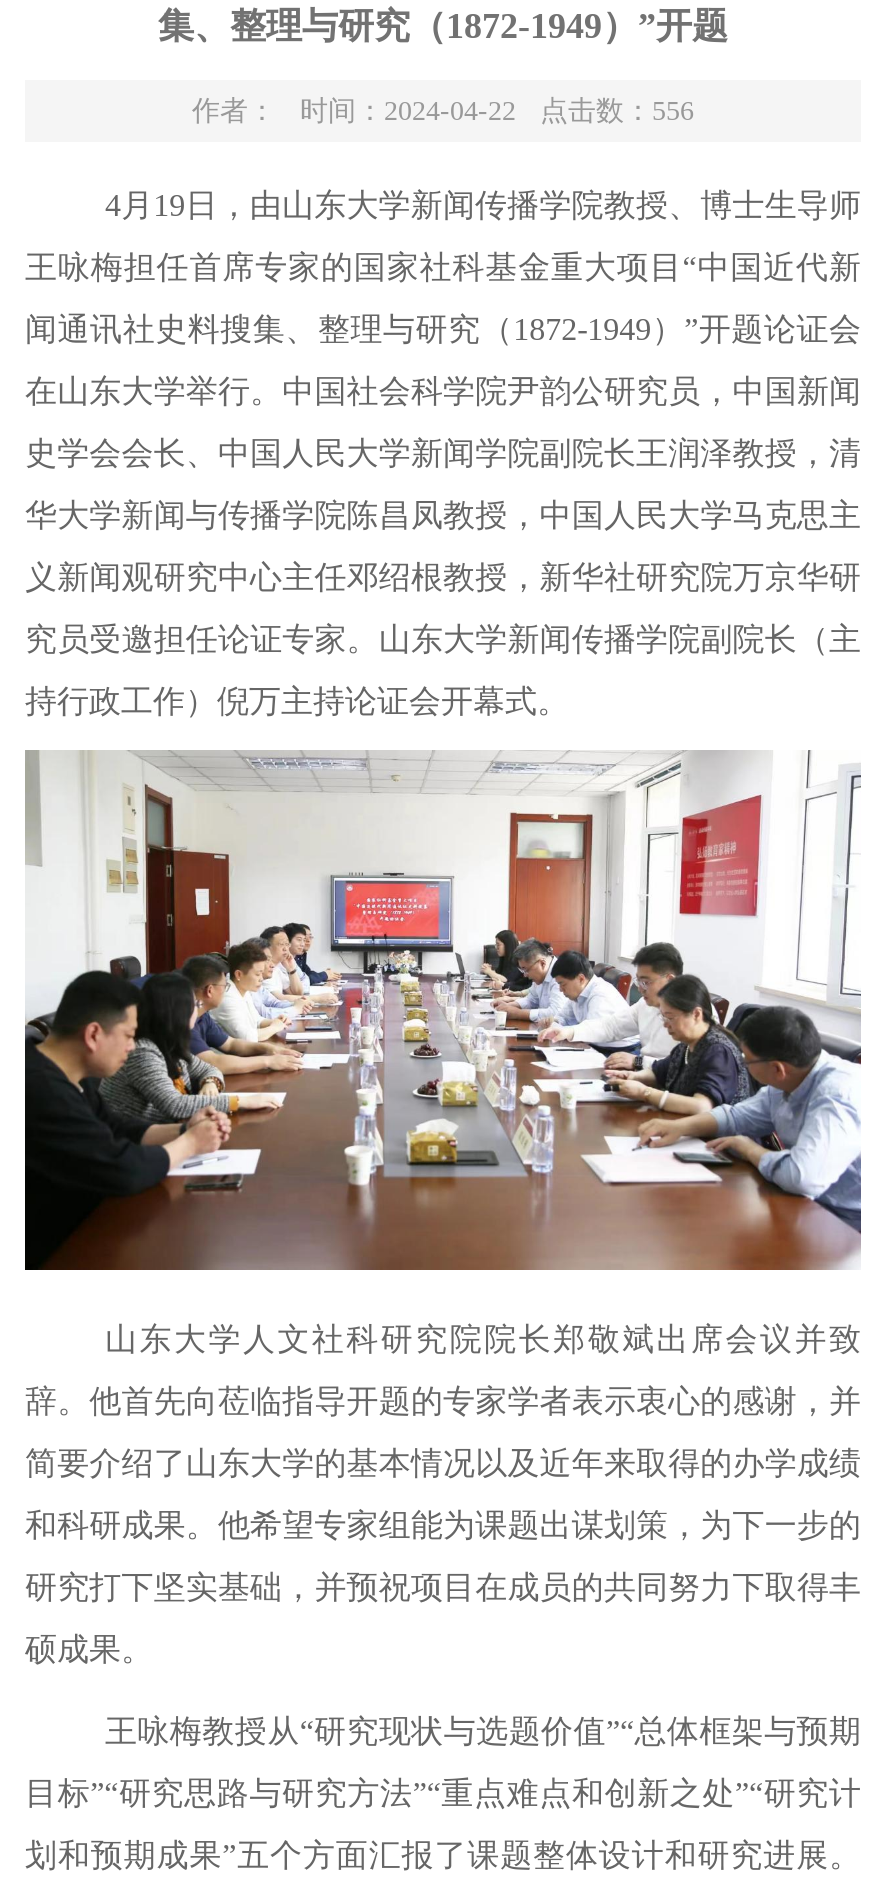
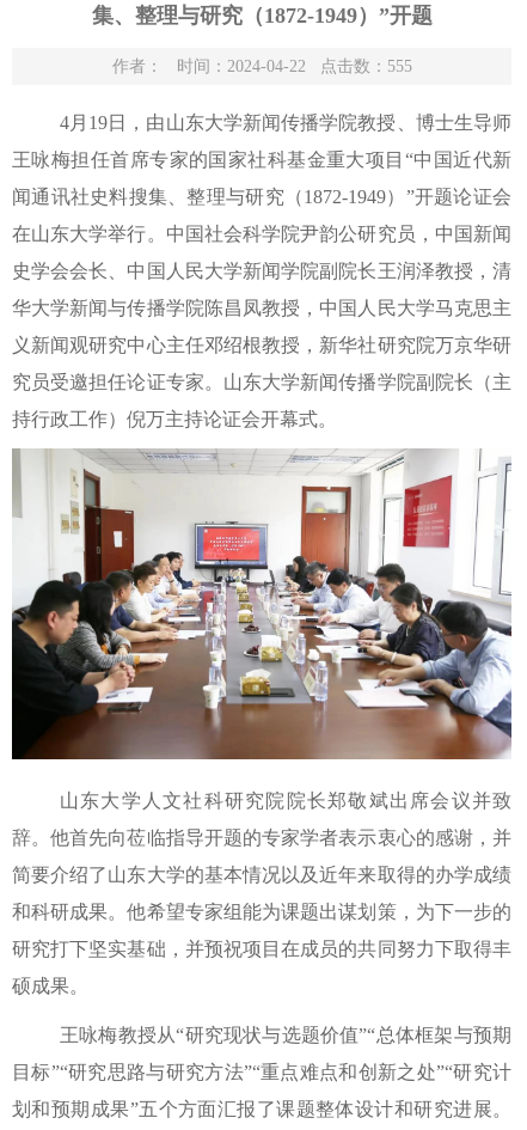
[192,96,694,126] 作者： 时间：2024-04-22 点击数：556 -> [112,57,412,75] 作者： 时间：2024-04-22 点击数：555

